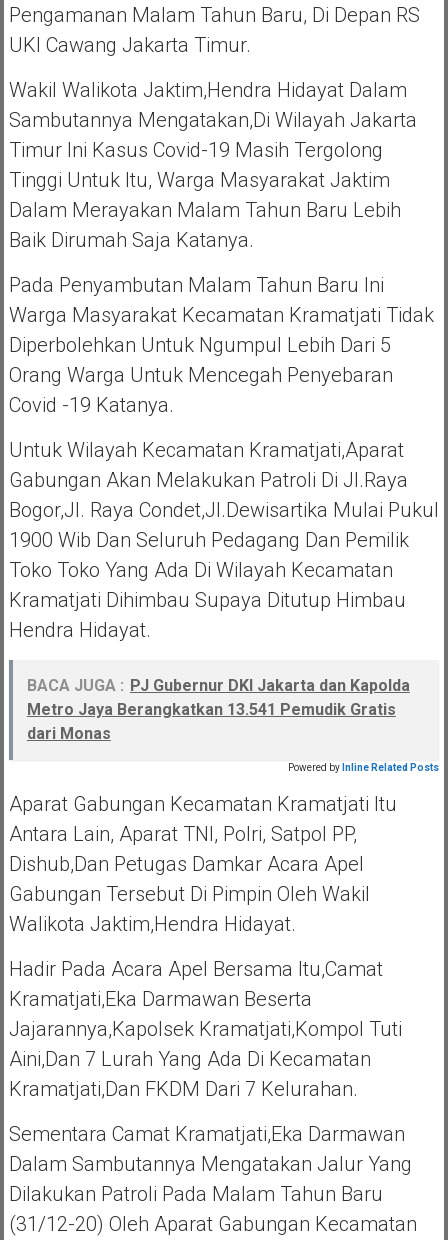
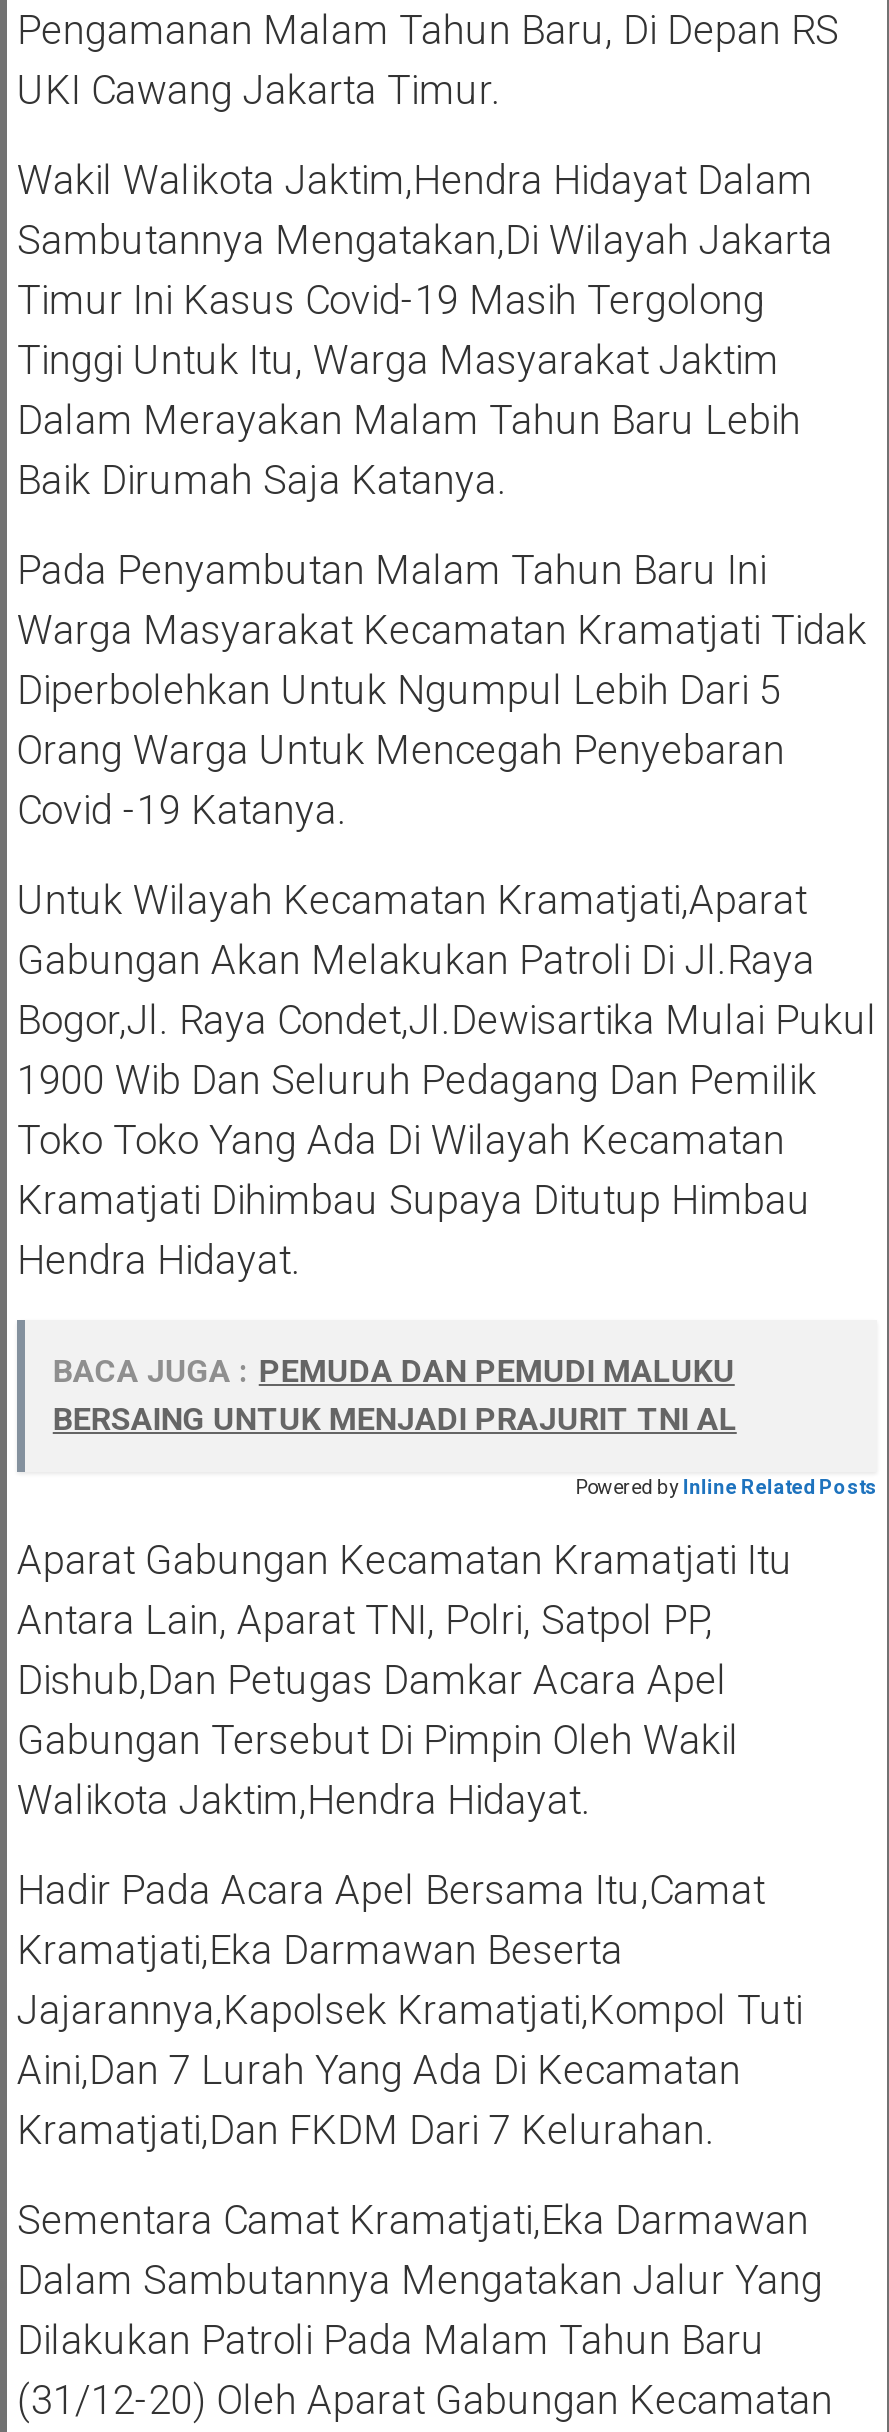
[27,676,410,743] BACA JUGA : PJ Gubernur DKI Jakarta dan Kapolda | Metro Jaya Berangkatkan 13.541 Pemudik Gratis | dari Monas -> [53,1353,737,1439] BACA JUGA : PEMUDA DAN PEMUDI MALUKU | BERSAING UNTUK MENJADI PRAJURIT TNI AL

